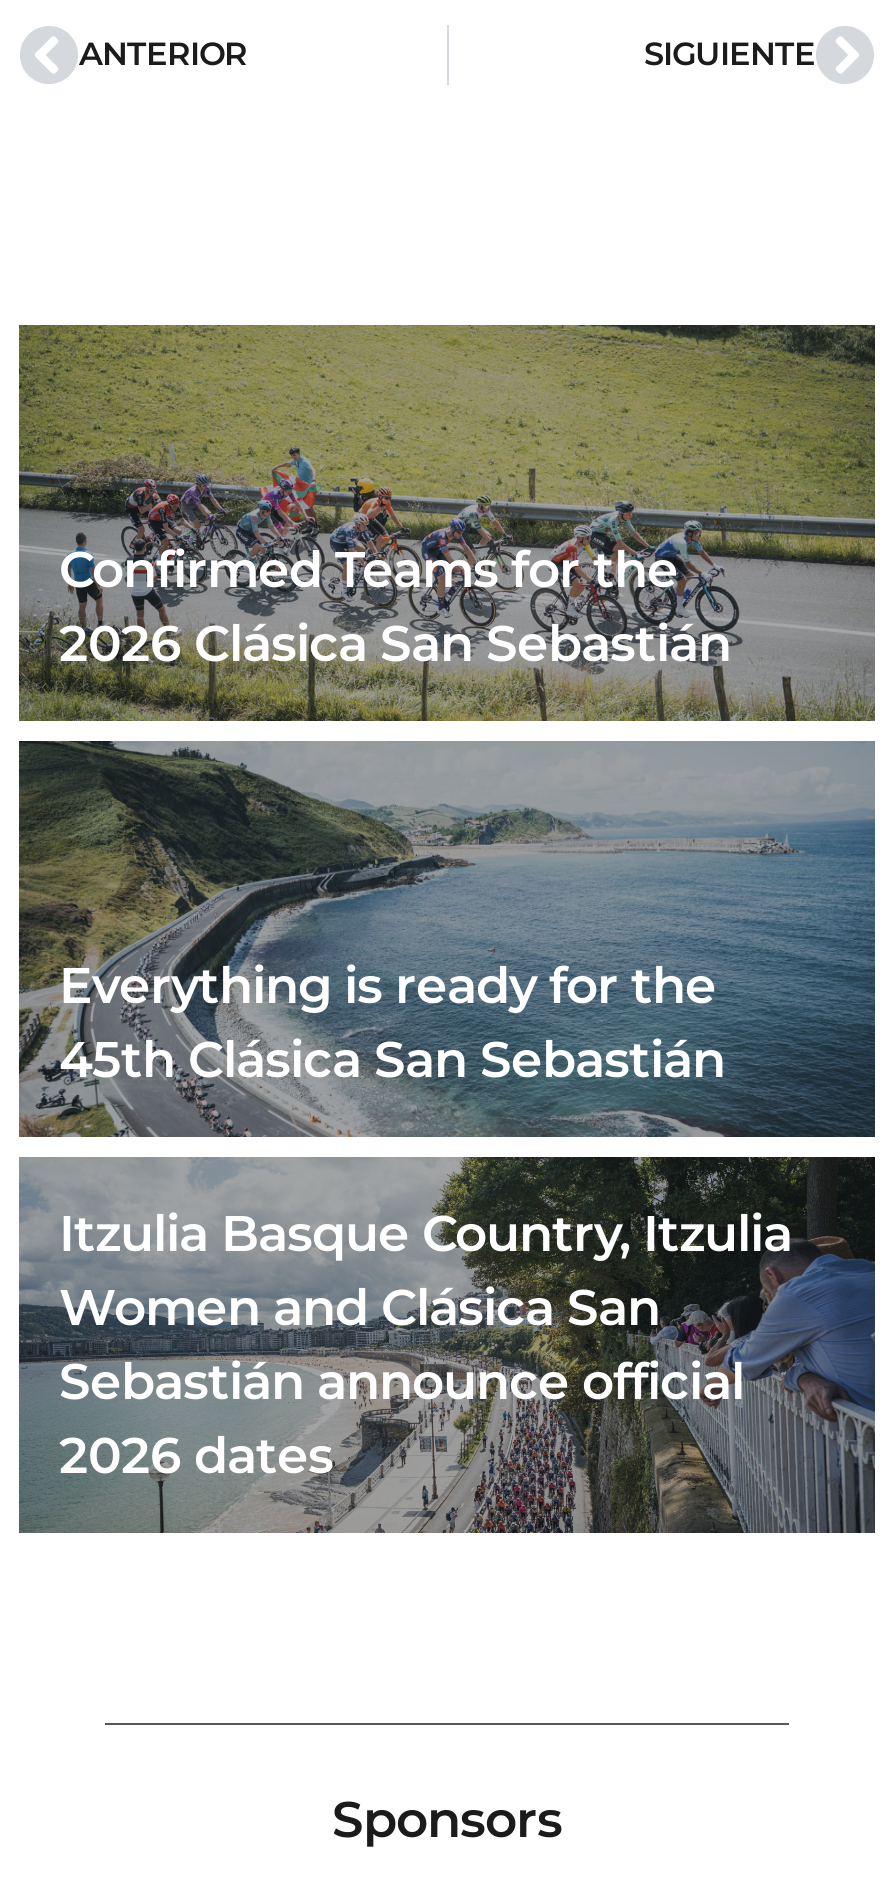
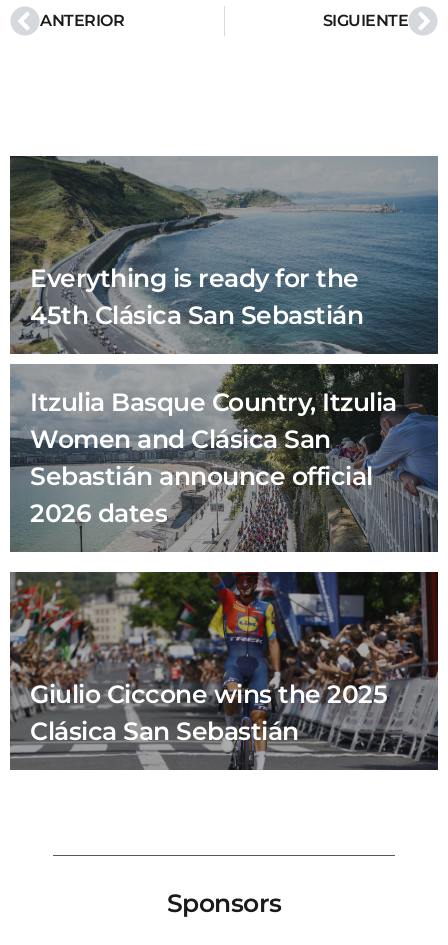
[17,323,877,723] [image] | Confirmed Teams for the | 2026 Clásica San Sebastián -> none
moved [15,956,879,1537] -> [8,263,440,554]: [image] | Everything is ready for the | 45th Clásica San Sebastián | Women and Clásica San | Sebastián announce official | 2026 dates
none -> [9,572,439,771] [image] | Giulio Ciccone wins the 2025 | Clásica San Sebastián

